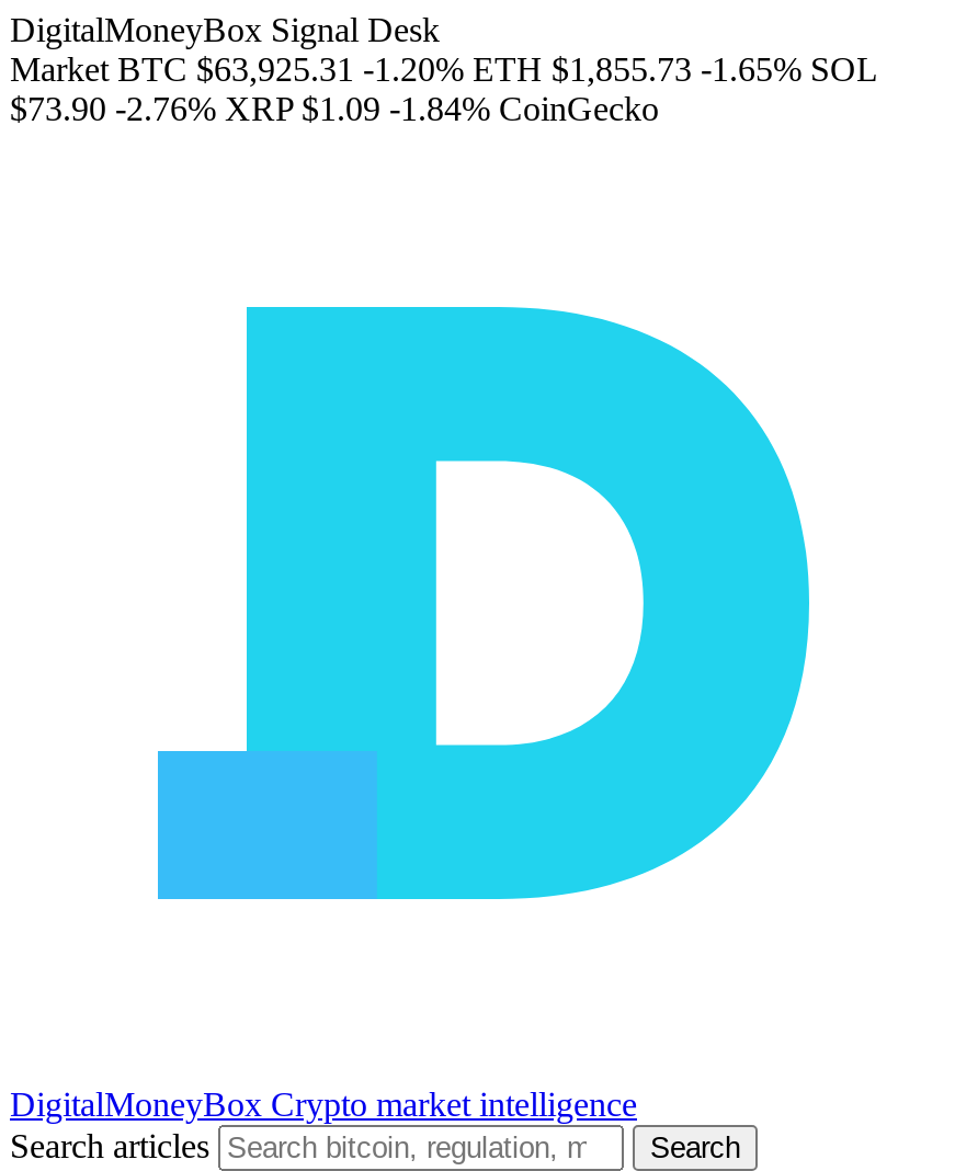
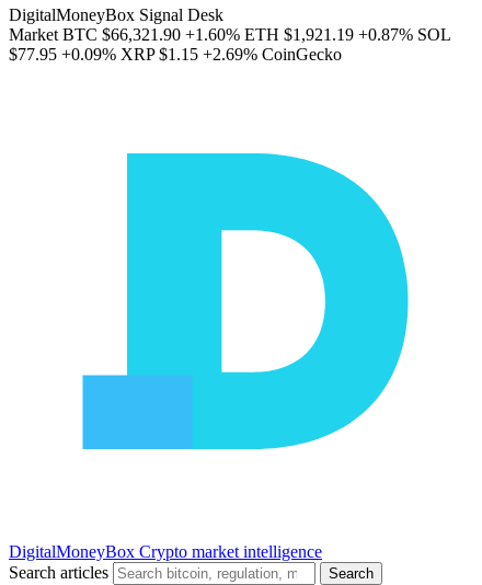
[10,50,876,88] Market BTC $63,925.31 -1.20% ETH $1,855.73 -1.65% SOL -> [9,25,450,44] Market BTC $66,321.90 +1.60% ETH $1,921.19 +0.87% SOL
[10,90,659,127] $73.90 -2.76% XRP $1.09 -1.84% CoinGecko -> [9,45,342,64] $77.95 +0.09% XRP $1.15 +2.69% CoinGecko

